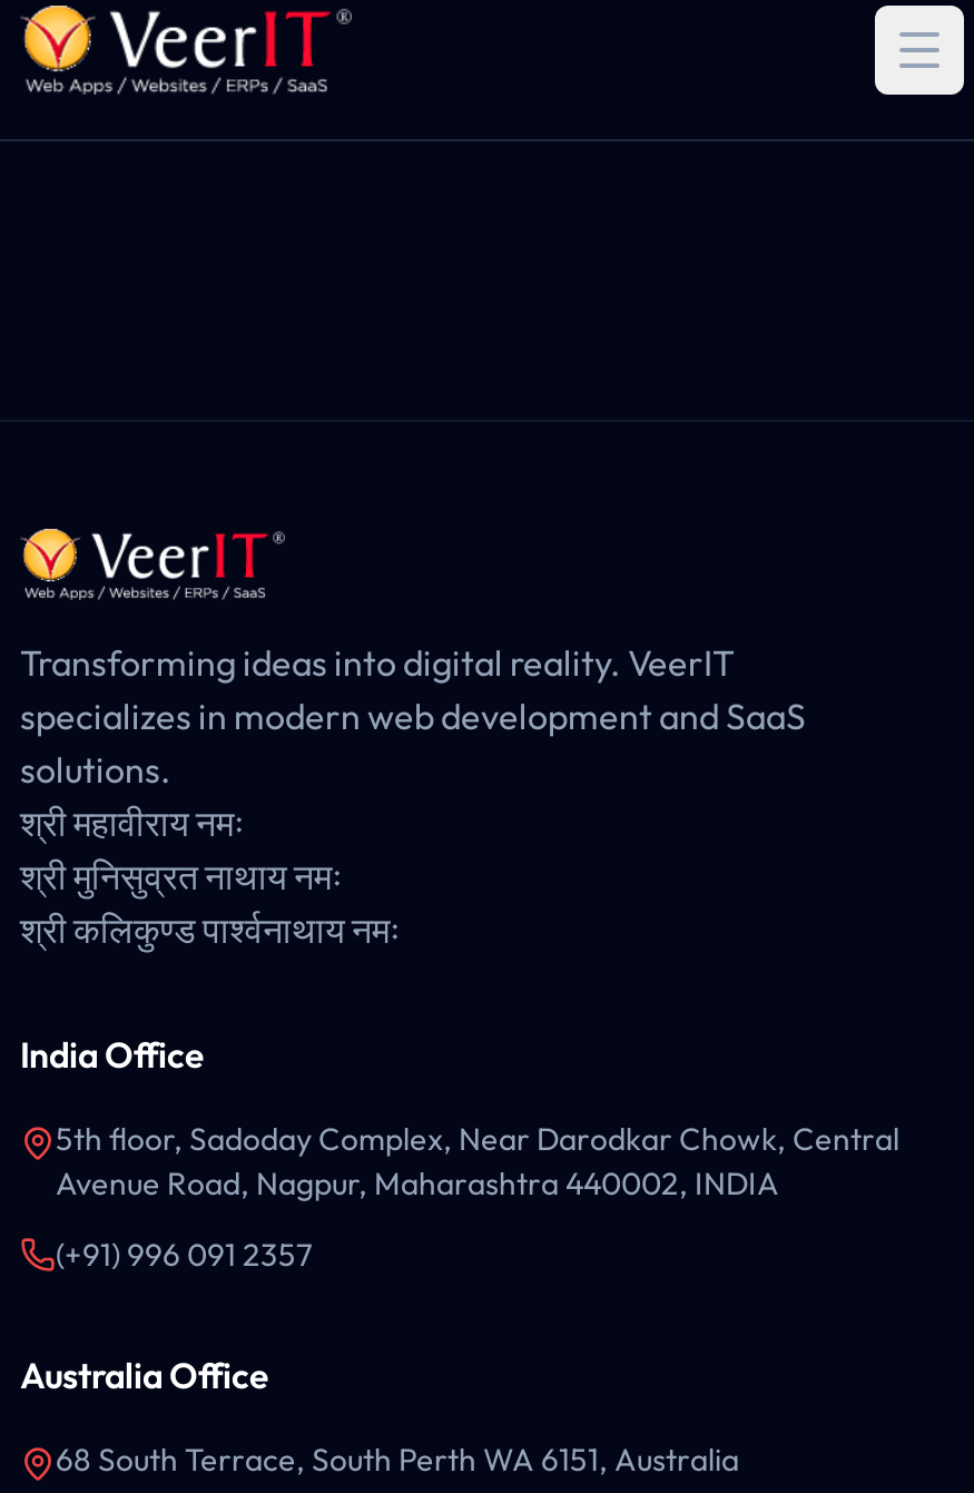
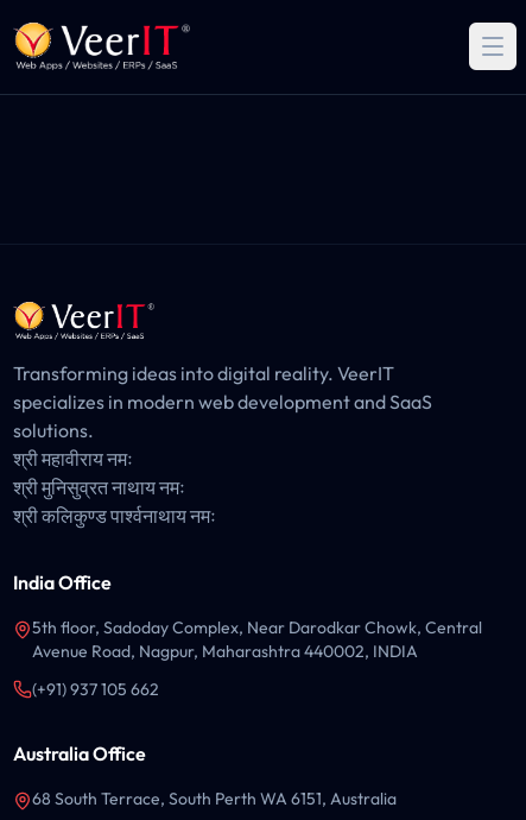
[56,1235,312,1275] (+91) 996 091 2357 -> [32,679,159,700] (+91) 937 105 662

